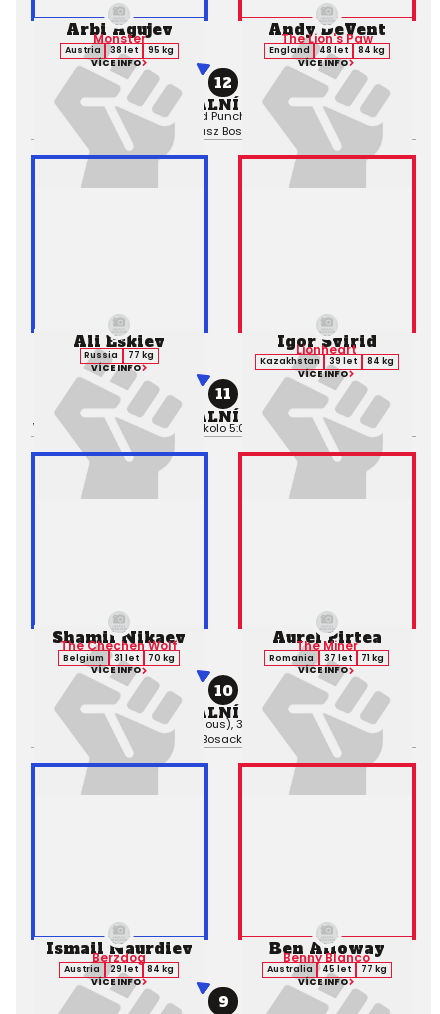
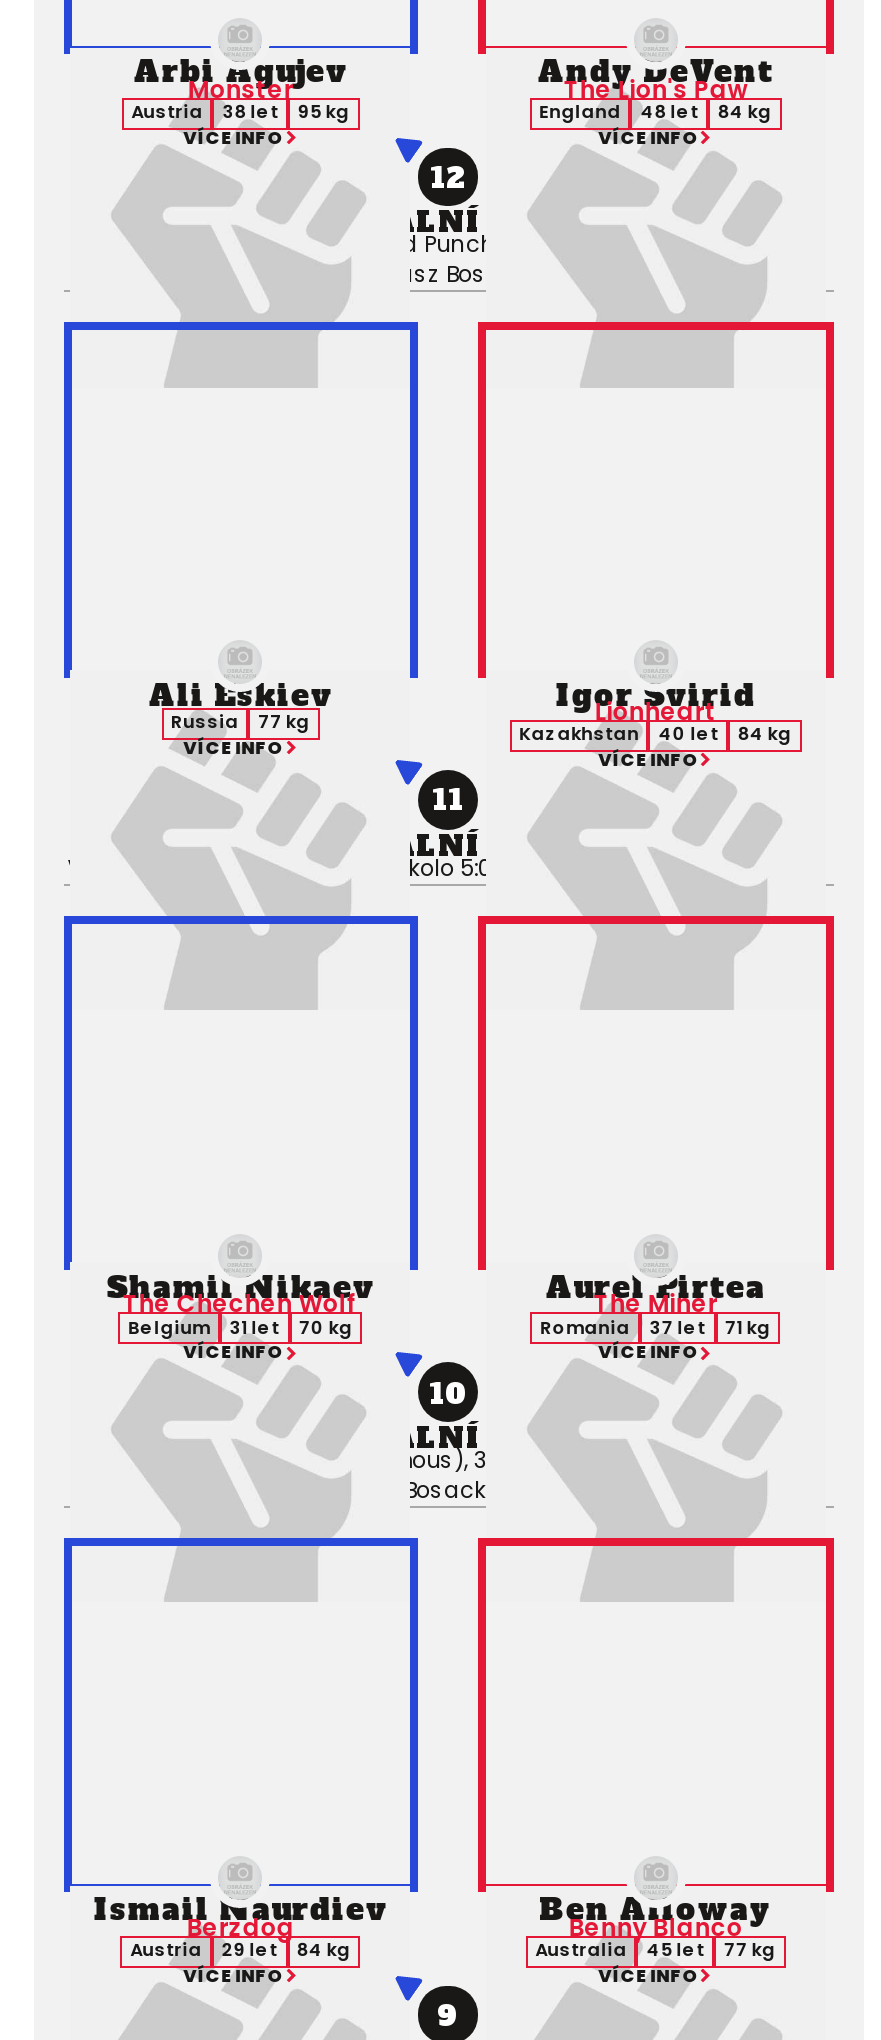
[260,355,394,367] Kazakhstan 39 let 84 kg -> [519,723,792,747] Kazakhstan 40 let 84 kg

